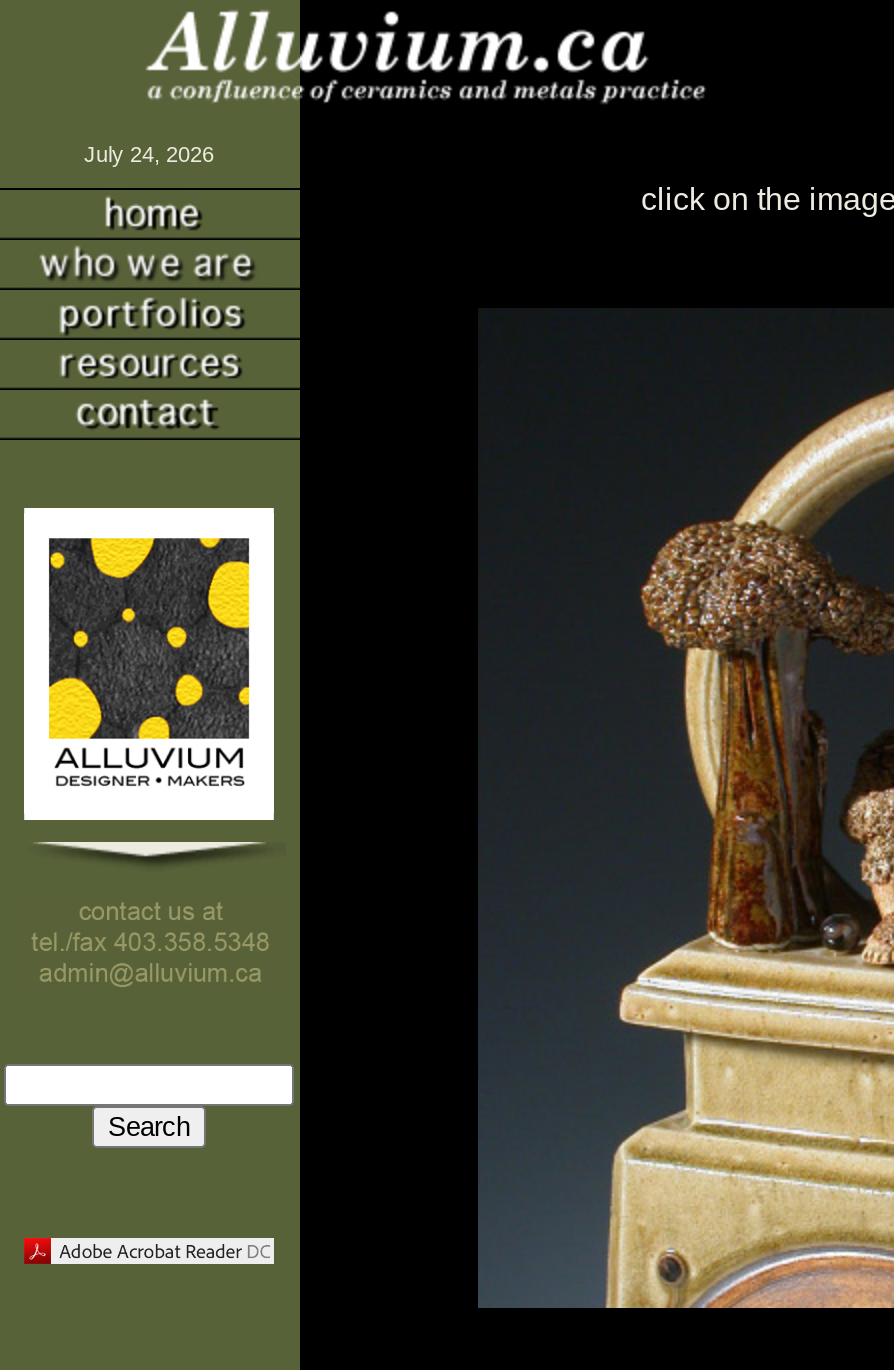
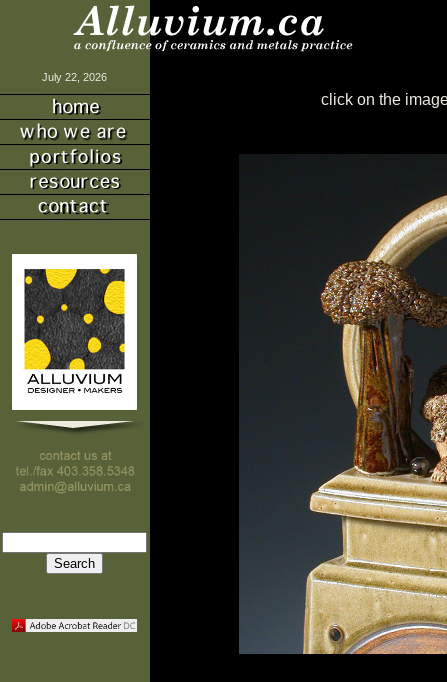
[84,142,214,166] July 24, 2026 -> [42,71,107,83] July 22, 2026

